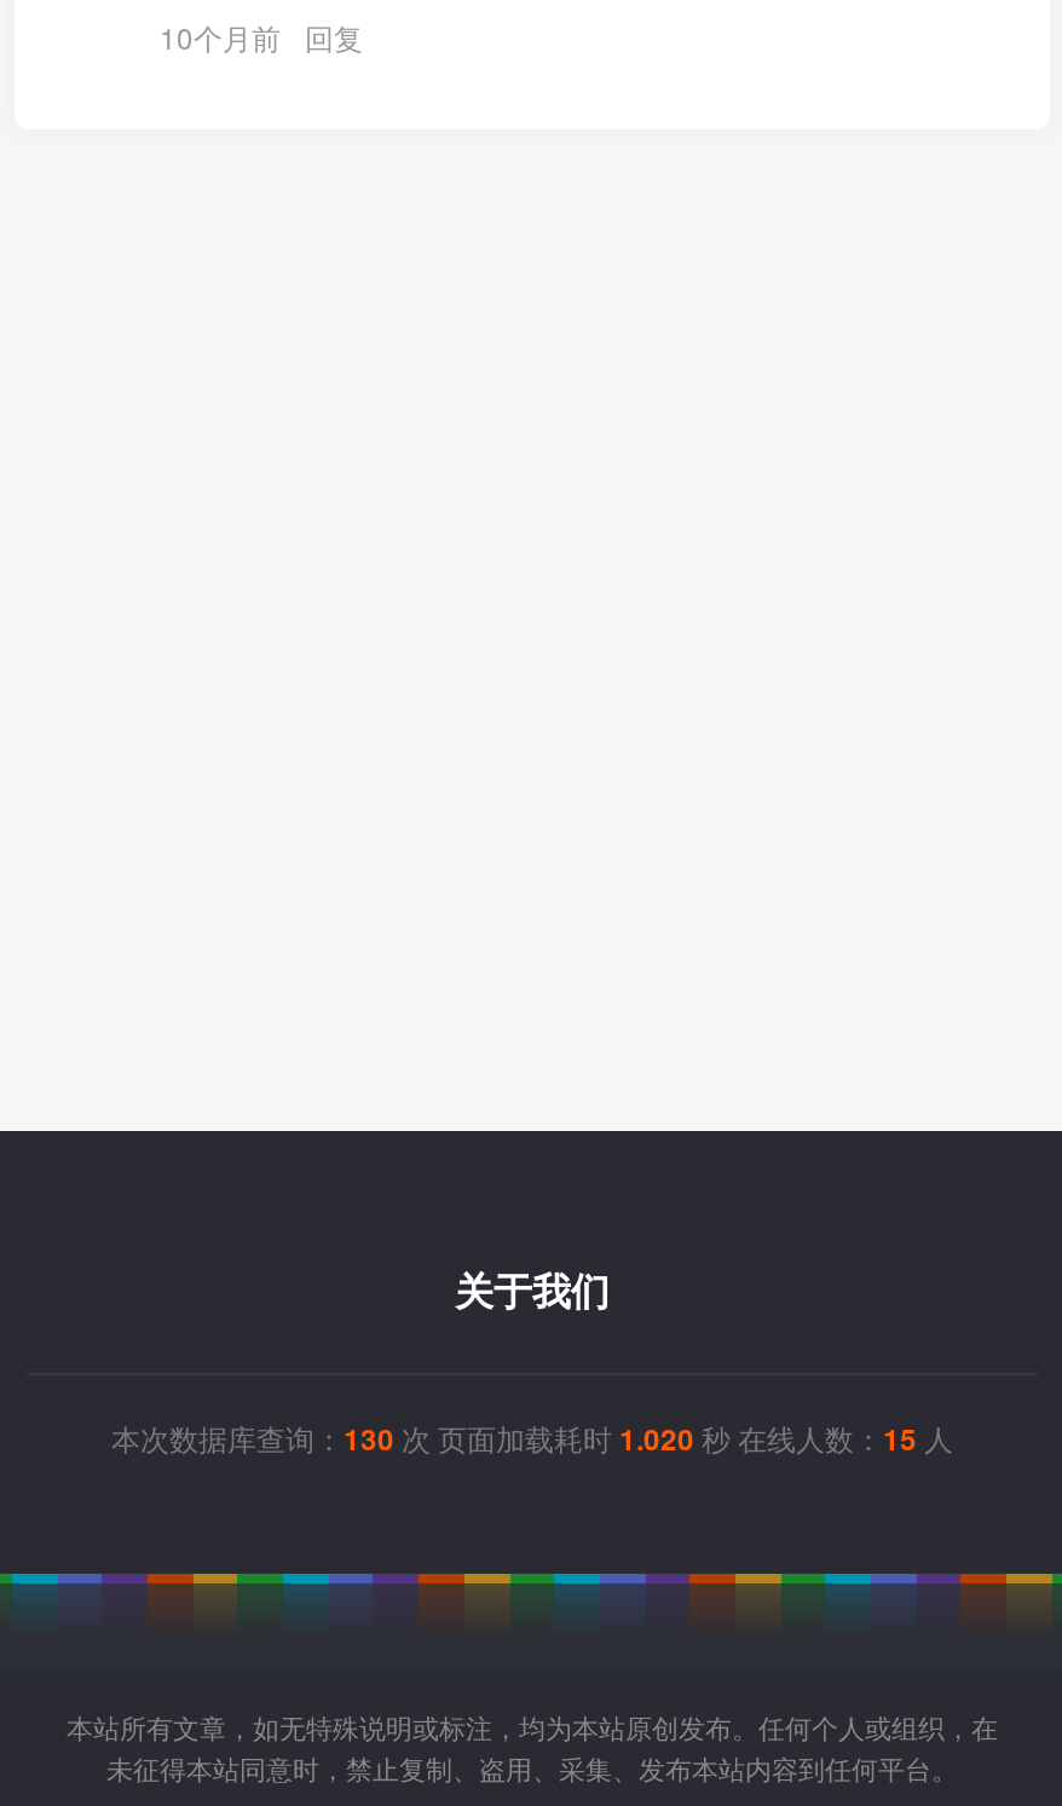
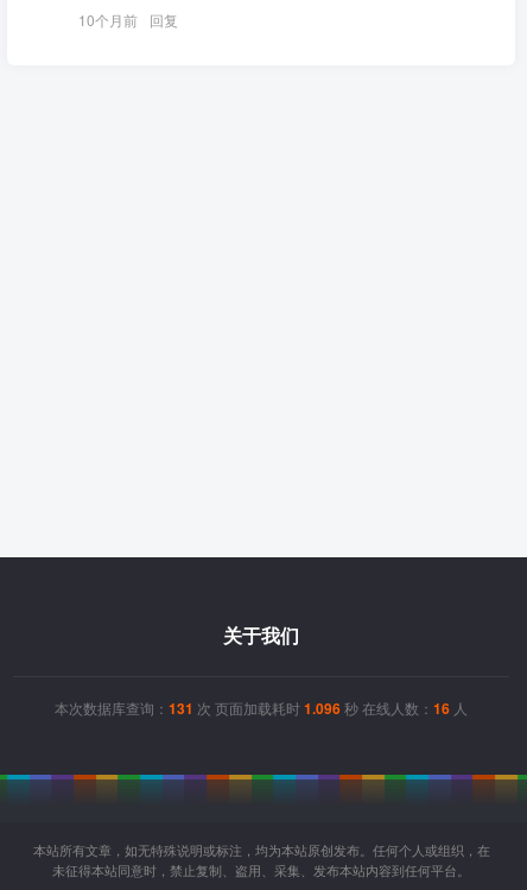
[111,1416,953,1460] 本次数据库查询：130次 页面加载耗时1.020秒 在线人数：15人 -> [55,698,468,719] 本次数据库查询：131次 页面加载耗时1.096秒 在线人数：16人

